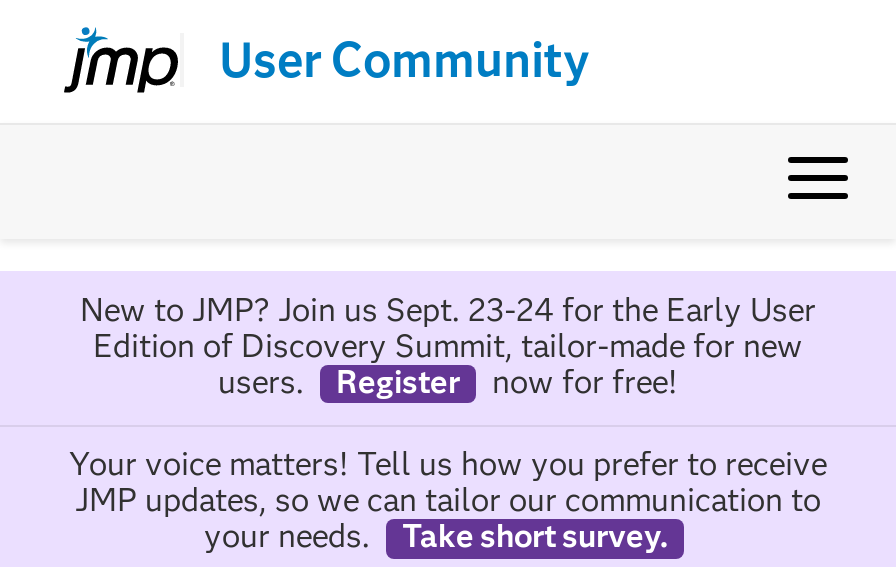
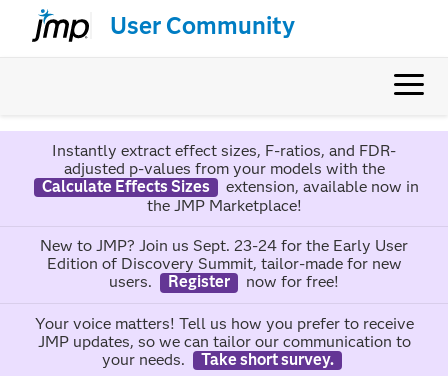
none -> [41,141,418,215] Instantly extract effect sizes, F-ratios, and FDR- | adjusted p-values from your models with the | Calculate Effects Sizes | extension, available now in | the JMP Marketplace!

